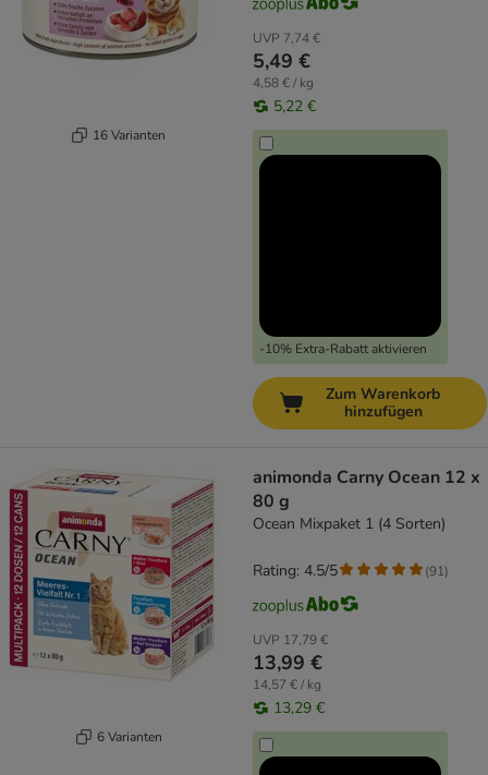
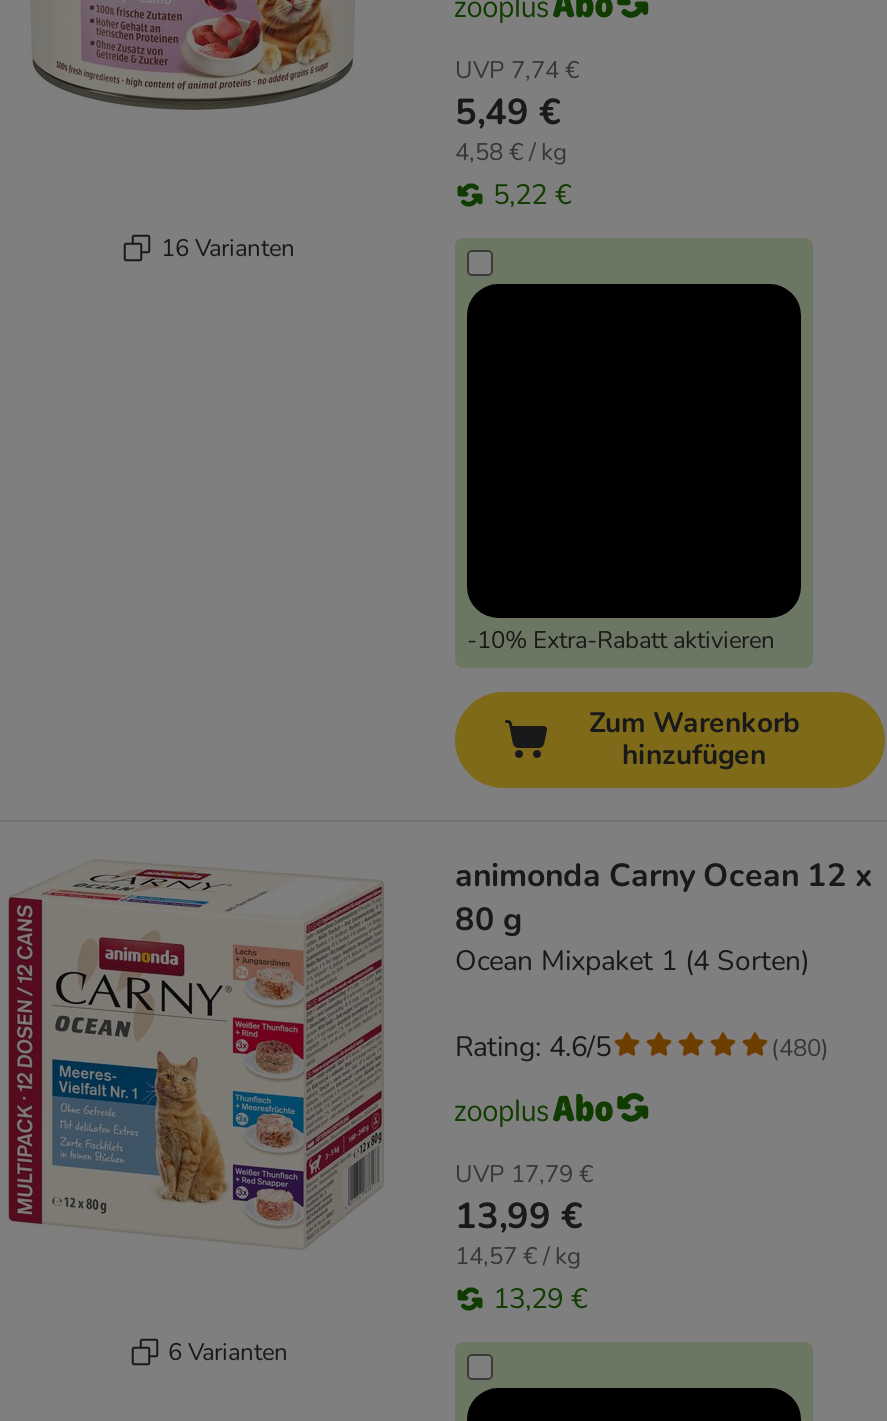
[253,560,338,581] Rating: 4.5/5 -> [455,1028,611,1066] Rating: 4.6/5
[425,562,449,579] (91) -> [771,1031,829,1063] (480)

